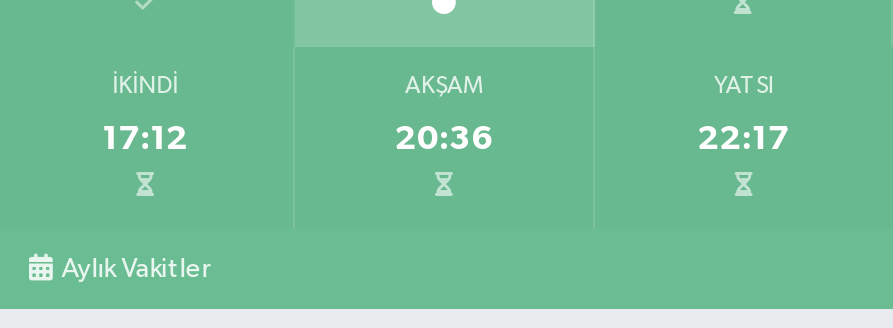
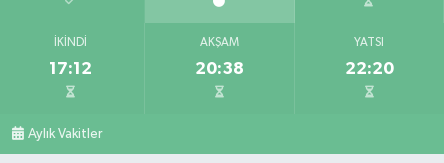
[395,121,493,155] 20:36 -> [195,60,244,77] 20:38
[698,121,790,155] 22:17 -> [345,60,394,77] 22:20

